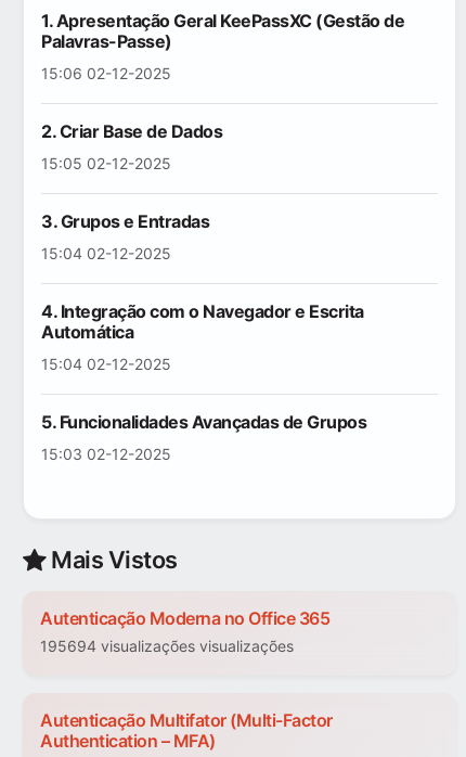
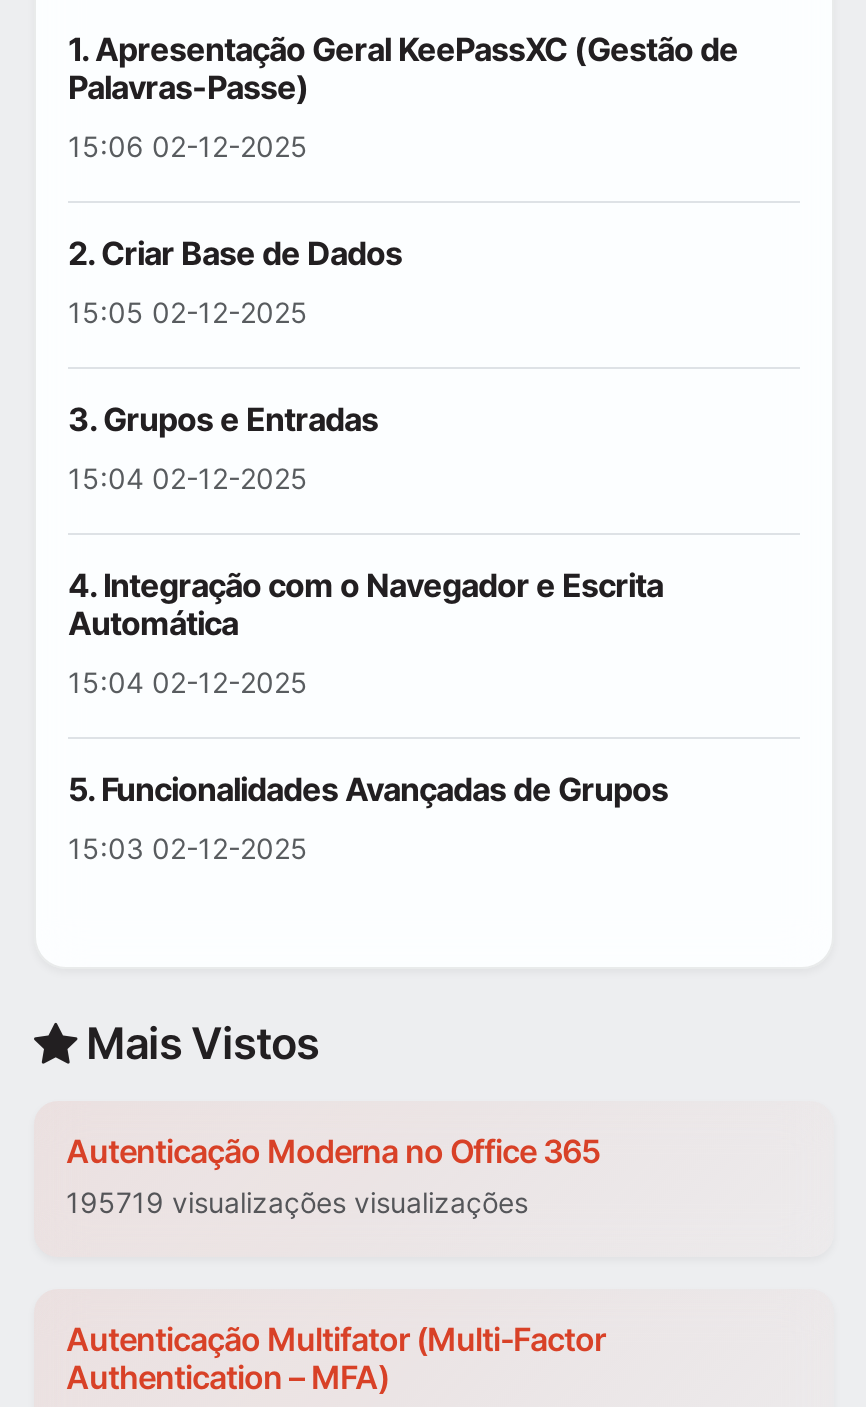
[40,637,294,656] 195694 visualizações visualizações -> [66,1186,528,1220] 195719 visualizações visualizações

